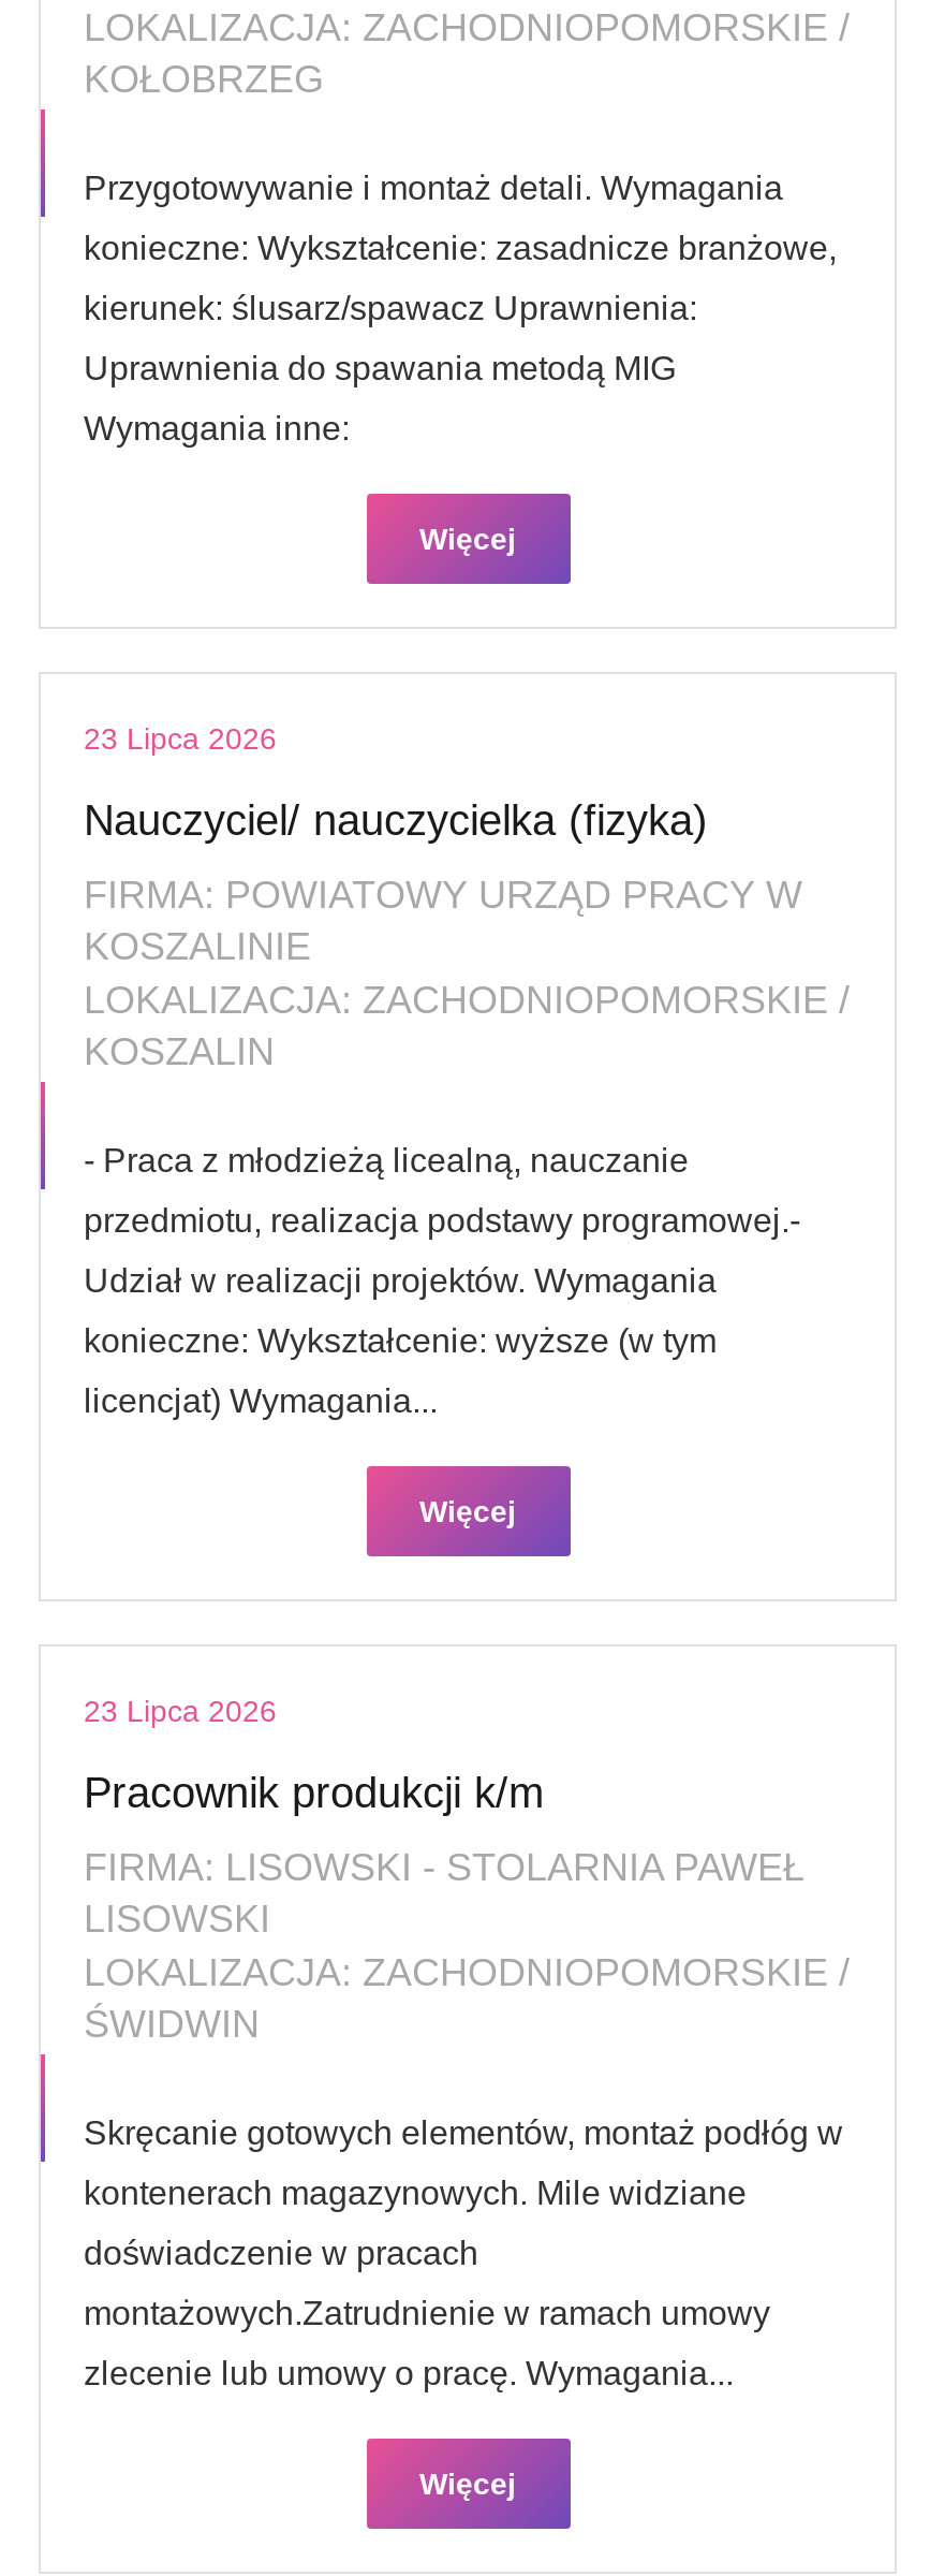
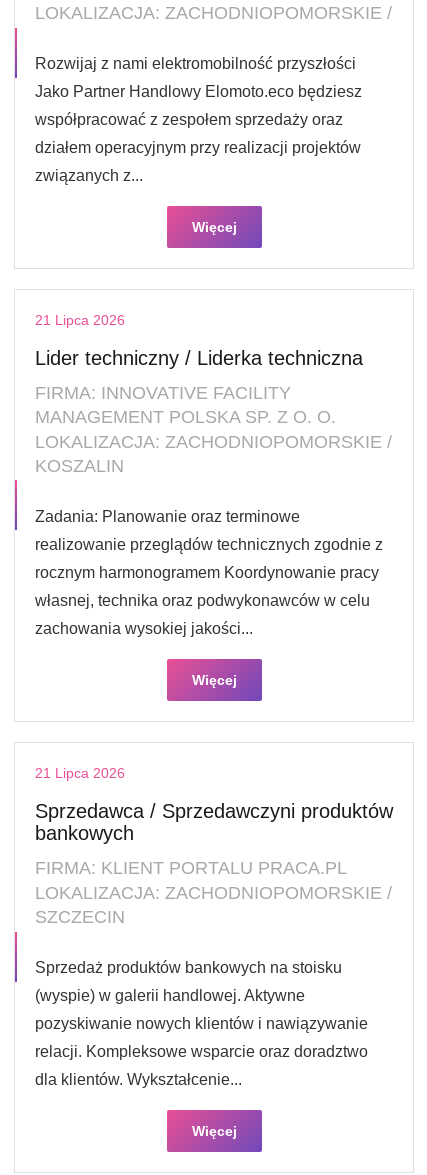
[84,58,837,447] KOŁOBRZEG | Przygotowywanie i montaż detali. Wymagania | konieczne: Wykształcenie: zasadnicze branżowe, | kierunek: ślusarz/spawacz Uprawnienia: | Uprawnienia do spawania metodą MIG | Wymagania inne: -> [35,55,362,184] Rozwijaj z nami elektromobilność przyszłości | Jako Partner Handlowy Elomoto.eco będziesz | współpracować z zespołem sprzedaży oraz | działem operacyjnym przy realizacji projektów | związanych z...
[84,721,277,756] 23 Lipca 2026 -> [35,312,125,328] 21 Lipca 2026
[84,796,708,844] Nauczyciel/ nauczycielka (fizyka) -> [35,347,369,369] Lider techniczny / Liderka techniczna
[84,874,802,968] FIRMA: POWIATOWY URZĄD PRACY W | KOSZALINIE -> [35,383,336,427] FIRMA: INNOVATIVE FACILITY | MANAGEMENT POLSKA SP. Z O. O.
[84,1142,689,1179] - Praca z młodzieżą licealną, nauczanie -> [35,508,300,525] Zadania: Planowanie oraz terminowe
[84,1202,800,1239] przedmiotu, realizacja podstawy programowej.- -> [35,536,383,553] realizowanie przeglądów technicznych zgodnie z
[84,1262,717,1299] Udział w realizacji projektów. Wymagania -> [35,564,379,581] rocznym harmonogramem Koordynowanie pracy
[84,1322,717,1359] konieczne: Wykształcenie: wyższe (w tym -> [35,592,370,609] własnej, technika oraz podwykonawców w celu
[84,1382,438,1419] licencjat) Wymagania... -> [35,620,253,637] zachowania wysokiej jakości...
[84,1694,277,1728] 23 Lipca 2026 -> [35,765,125,781] 21 Lipca 2026
[84,1769,545,1816] Pracownik produkcji k/m -> [35,800,393,844] Sprzedawca / Sprzedawczyni produktów | bankowych
[84,1846,804,1941] FIRMA: LISOWSKI - STOLARNIA PAWEŁ | LISOWSKI -> [35,858,347,878] FIRMA: KLIENT PORTALU PRACA.PL
[84,2003,260,2046] ŚWIDWIN -> [35,907,125,927] SZCZECIN
[84,2114,843,2151] Skręcanie gotowych elementów, montaż podłóg w -> [35,959,342,976] Sprzedaż produktów bankowych na stoisku
[84,2175,747,2211] kontenerach magazynowych. Mile widziane -> [35,987,305,1004] (wyspie) w galerii handlowej. Aktywne
[84,2235,478,2271] doświadczenie w pracach -> [35,1015,368,1032] pozyskiwanie nowych klientów i nawiązywanie
[84,2295,770,2331] montażowych.Zatrudnienie w ramach umowy -> [35,1043,368,1060] relacji. Kompleksowe wsparcie oraz doradztwo
[84,2355,734,2391] zlecenie lub umowy o pracę. Wymagania... -> [35,1071,242,1088] dla klientów. Wykształcenie...

